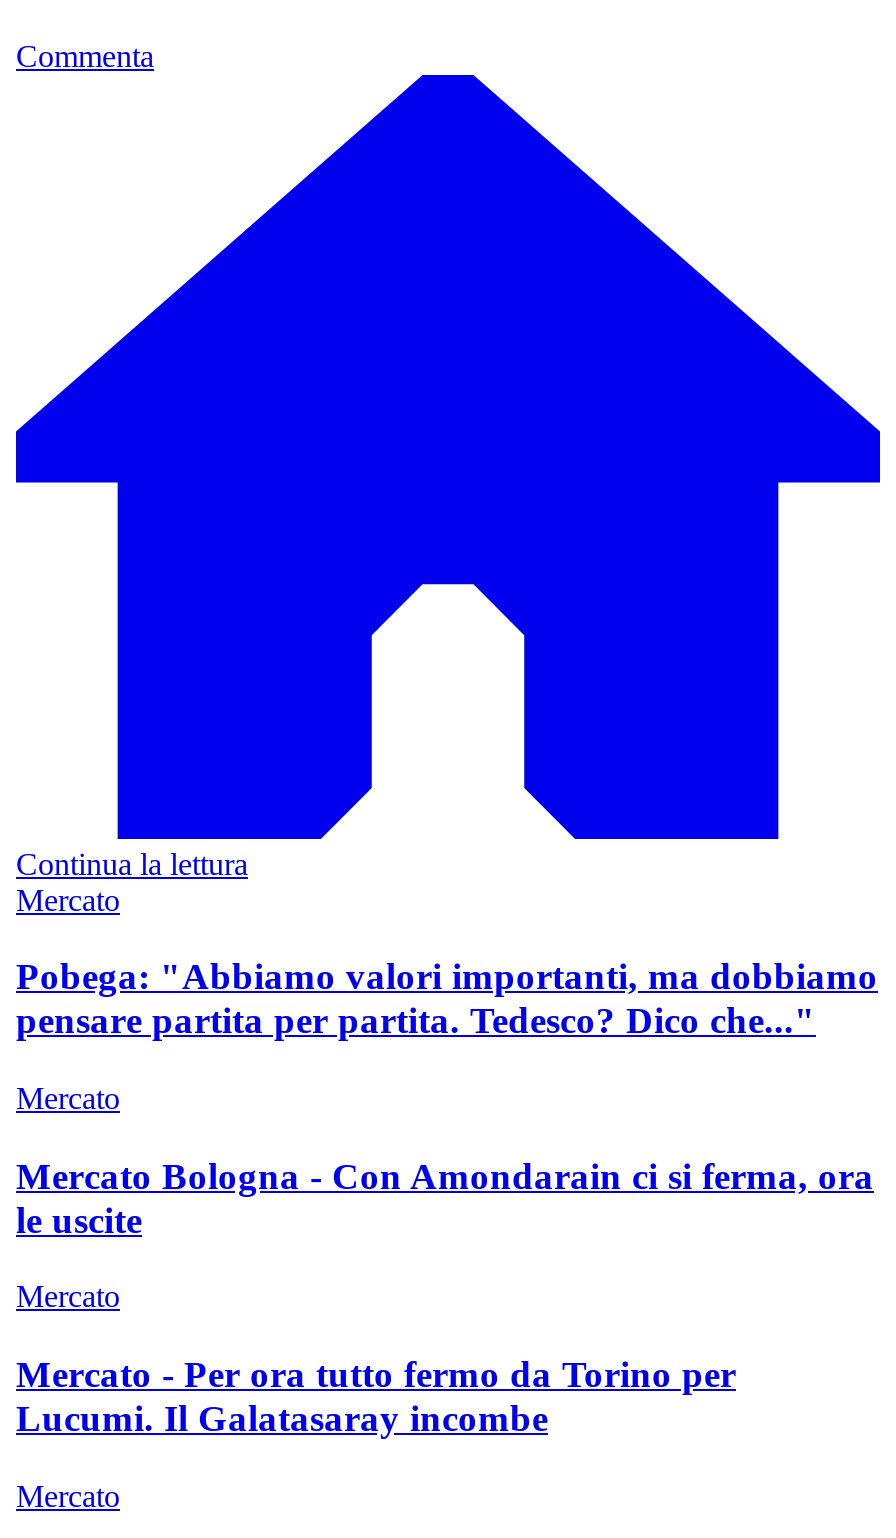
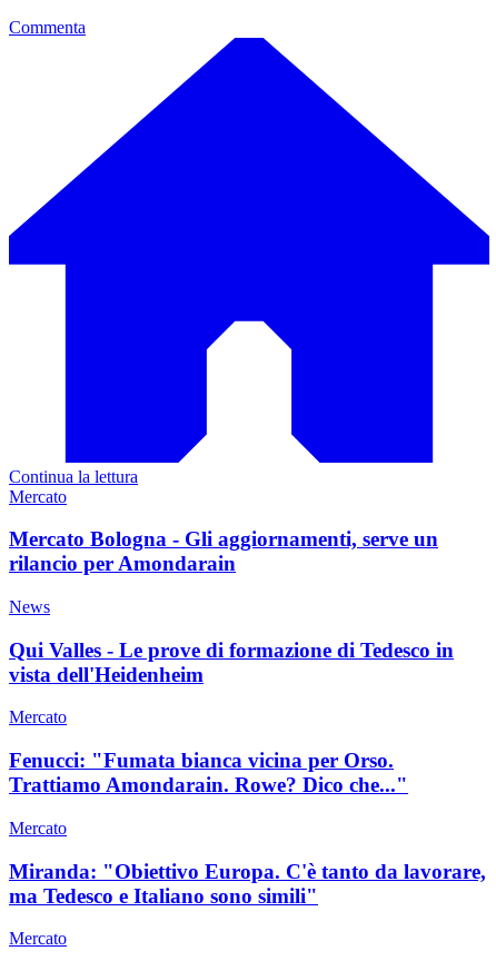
[16,955,878,1041] Pobega: "Abbiamo valori importanti, ma dobbiamo | pensare partita per partita. Tedesco? Dico che..." -> [9,527,454,686] Mercato Bologna - Gli aggiornamenti, serve un | rilancio per Amondarain | News | Qui Valles - Le prove di formazione di Tedesco in | vista dell'Heidenheim
[16,1154,874,1240] Mercato Bologna - Con Amondarain ci si ferma, ora | le uscite -> [9,749,408,796] Fenucci: "Fumata bianca vicina per Orso. | Trattiamo Amondarain. Rowe? Dico che..."
[16,1353,736,1439] Mercato - Per ora tutto fermo da Torino per | Lucumi. Il Galatasaray incombe -> [9,859,486,907] Miranda: "Obiettivo Europa. C'è tanto da lavorare, | ma Tedesco e Italiano sono simili"

